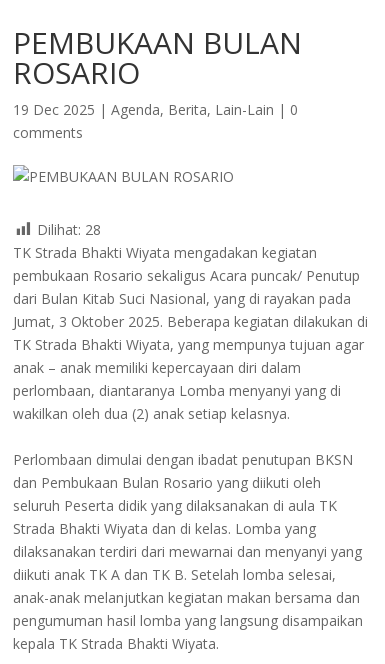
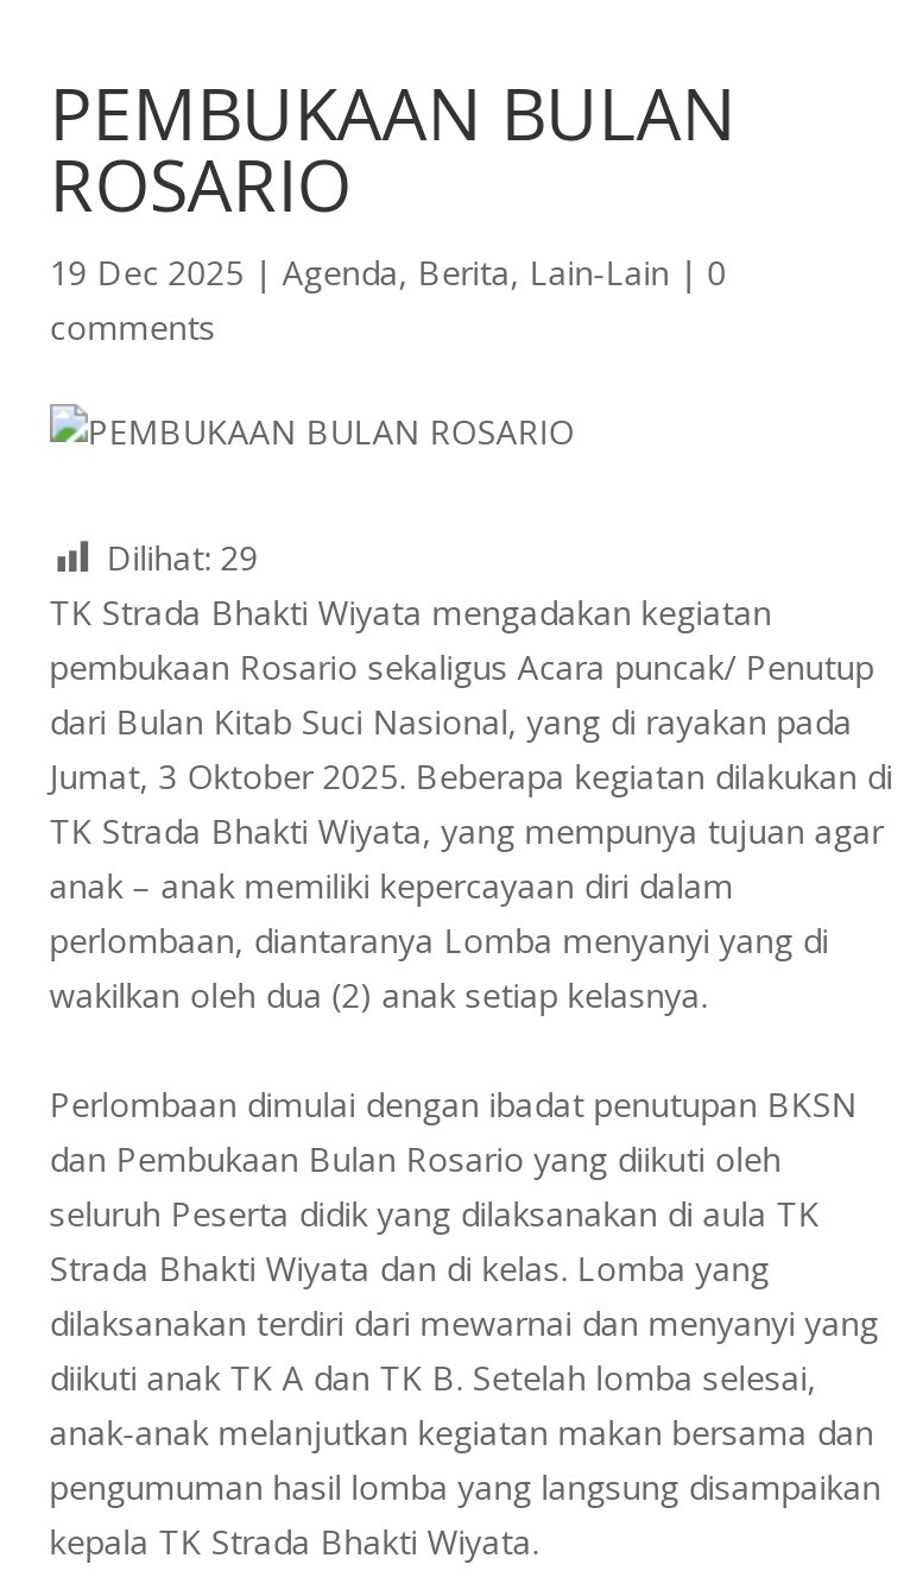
[37,220,101,239] Dilihat: 28 -> [106,535,259,580] Dilihat: 29

